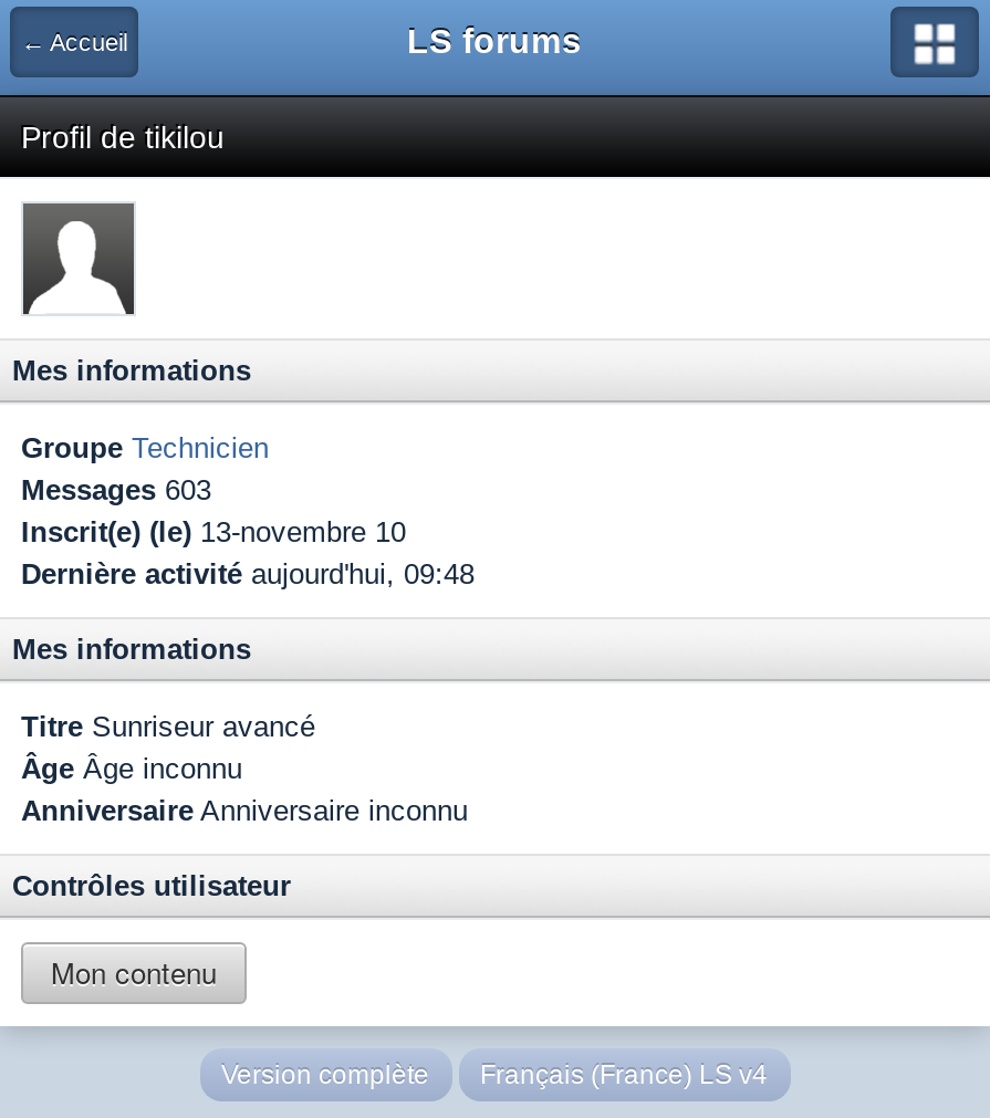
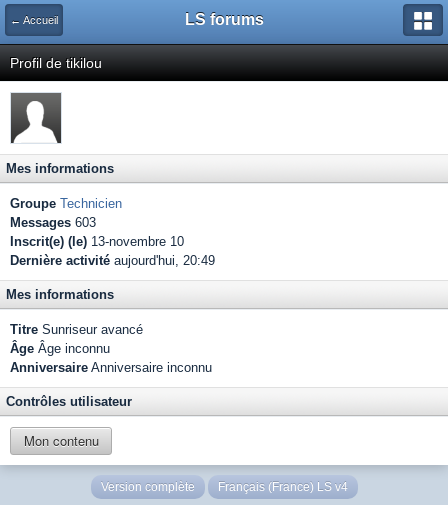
[21,557,475,591] Dernière activité aujourd'hui, 09:48 -> [10,253,215,268] Dernière activité aujourd'hui, 20:49

